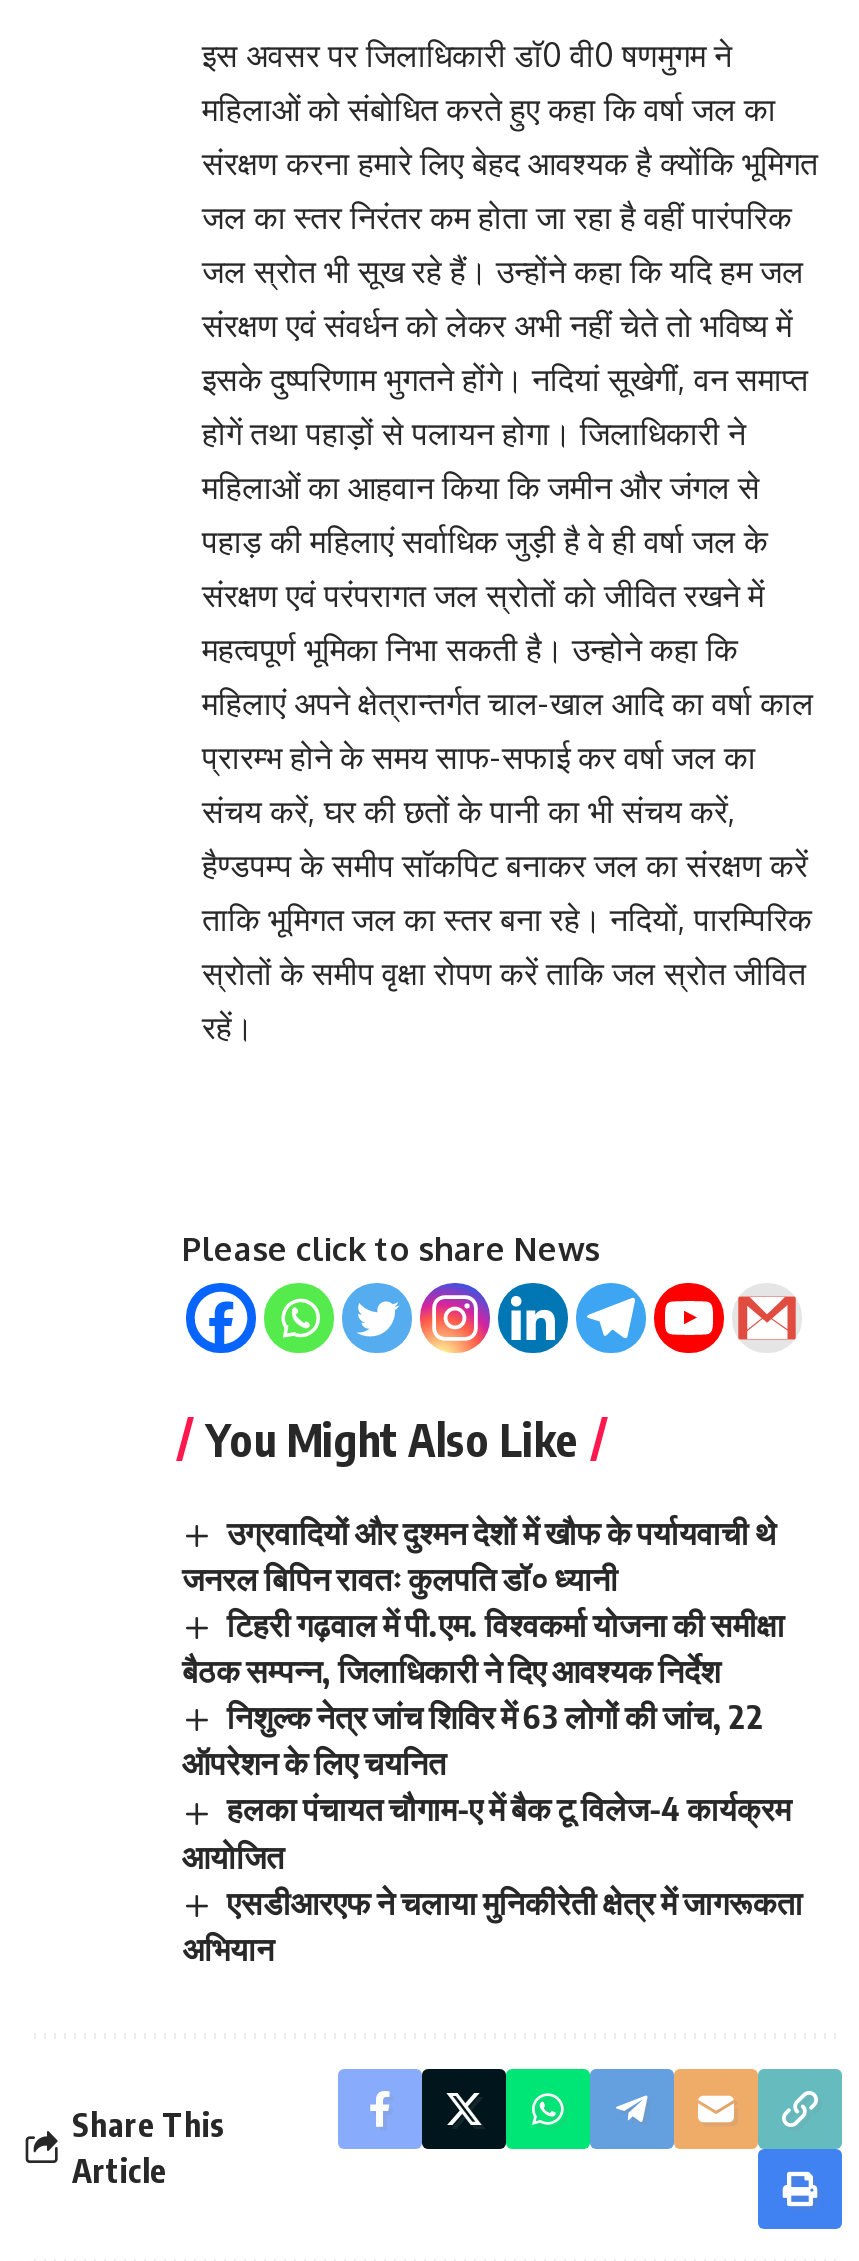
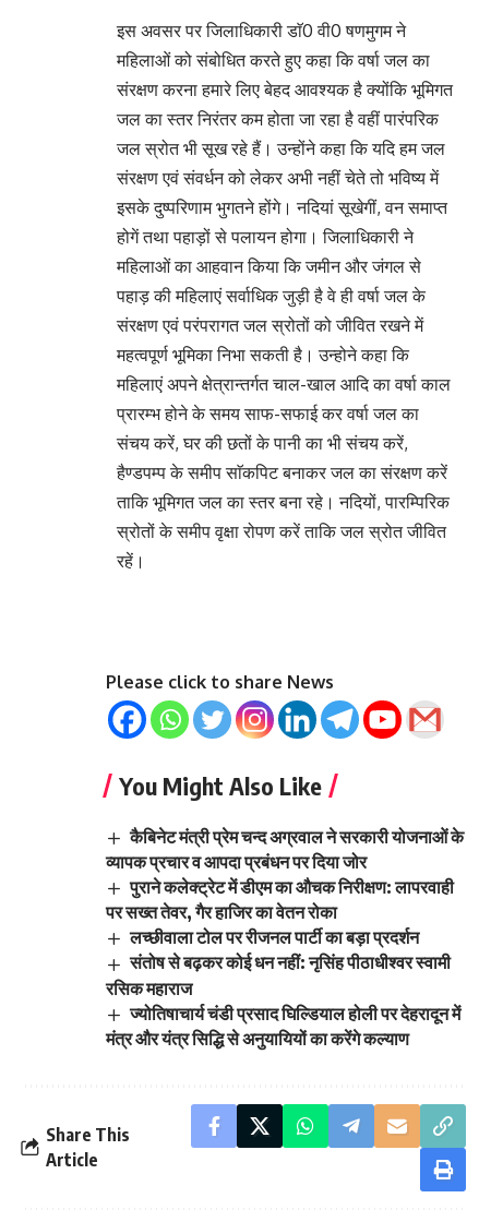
[182,1513,803,1968] उग्रवादियों और दुश्मन देशों में खौफ के पर्यायवाची थे | जनरल बिपिन रावतः कुलपति डॉ० ध्यानी | टिहरी गढ़वाल में पी.एम. विश्वकर्मा योजना की समीक्षा | बैठक सम्पन्न, जिलाधिकारी ने दिए आवश्यक निर्देश | निशुल्क नेत्र जांच शिविर में 63 लोगों की जांच, 22 | ऑपरेशन के लिए चयनित | हलका पंचायत चौगाम-ए में बैक टू विलेज-4 कार्यक्रम | आयोजित | एसडीआरएफ ने चलाया मुनिकीरेती क्षेत्र में जागरूकता | अभियान -> [106,826,464,1049] कैबिनेट मंत्री प्रेम चन्द अग्रवाल ने सरकारी योजनाओं के | व्यापक प्रचार व आपदा प्रबंधन पर दिया जोर | पुराने कलेक्ट्रेट में डीएम का औचक निरीक्षण: लापरवाही | पर सख्त तेवर, गैर हाजिर का वेतन रोका | लच्छीवाला टोल पर रीजनल पार्टी का बड़ा प्रदर्शन | संतोष से बढ़कर कोई धन नहीं: नृसिंह पीठाधीश्वर स्वामी | रसिक महाराज | ज्योतिषाचार्य चंडी प्रसाद घिल्डियाल होली पर देहरादून में | मंत्र और यंत्र सिद्धि से अनुयायियों का करेंगे कल्याण

